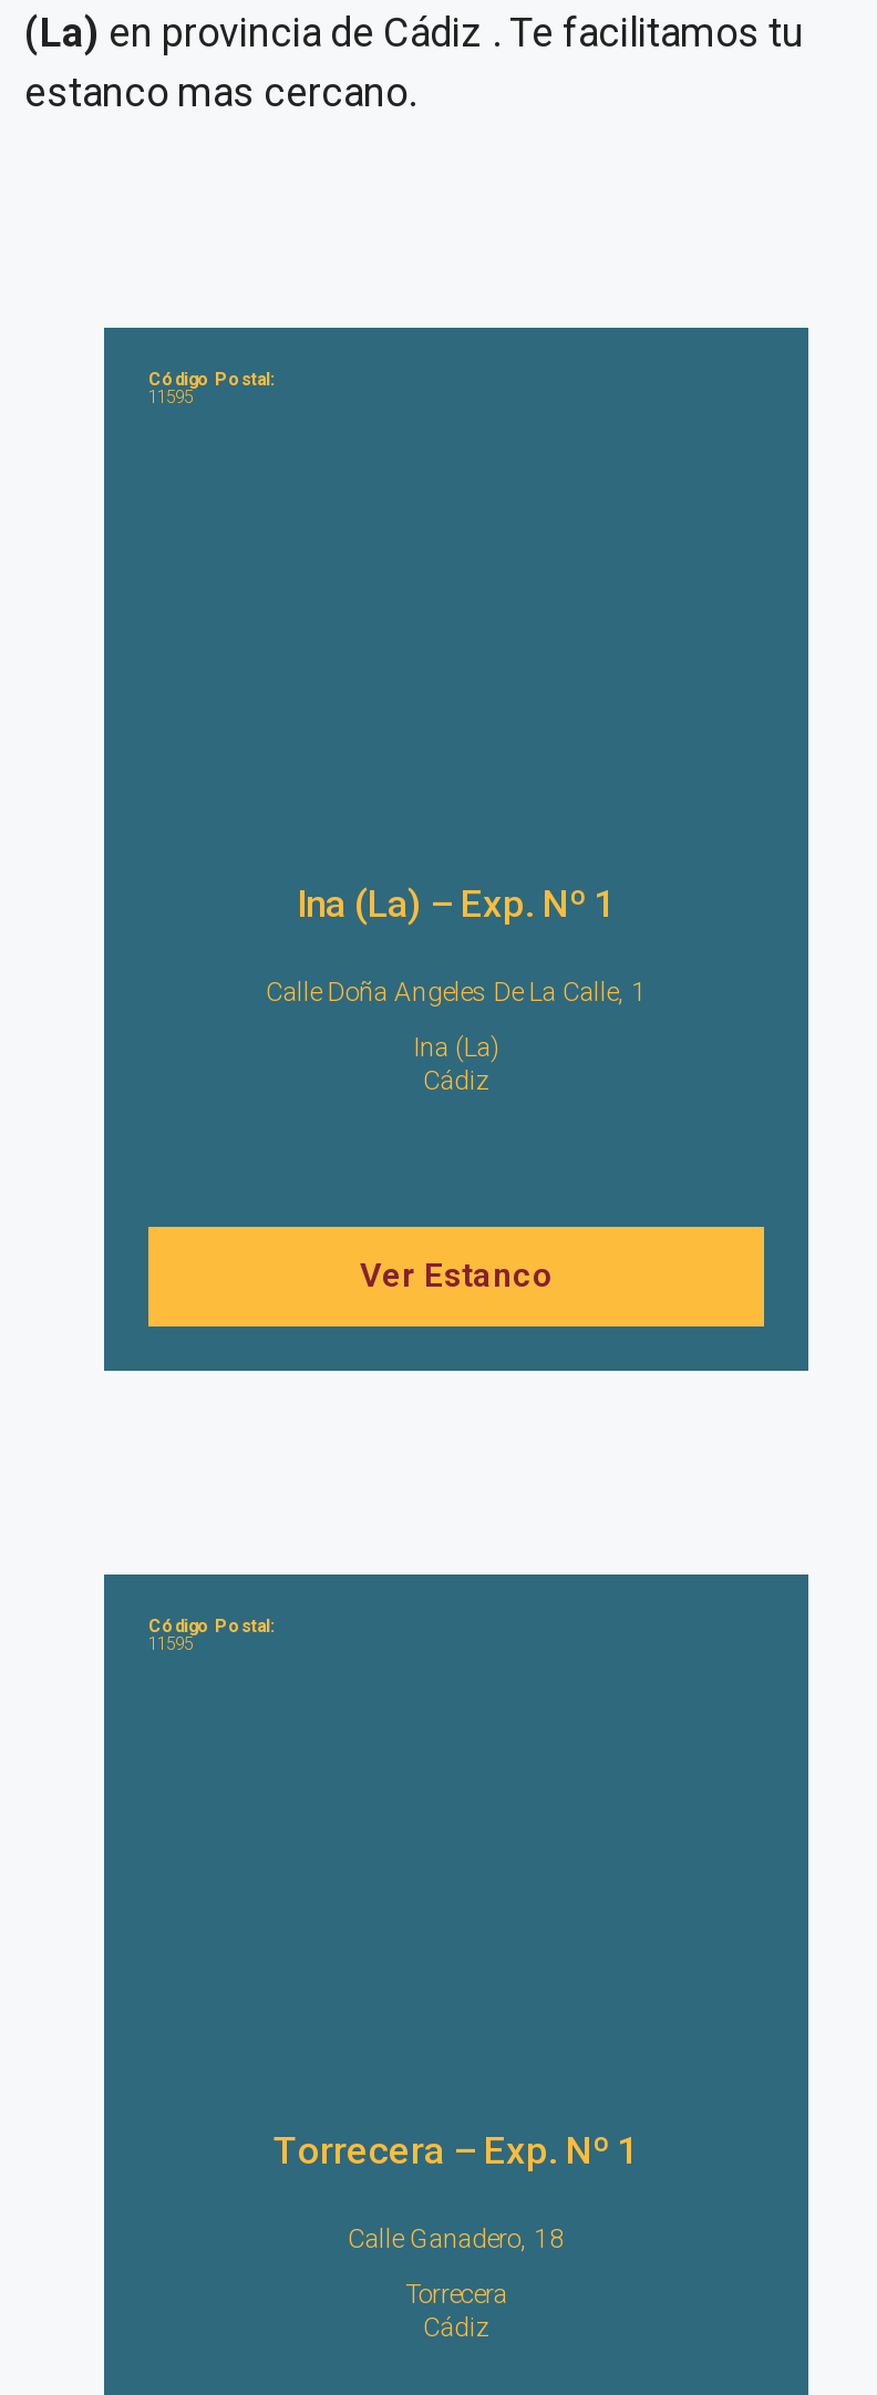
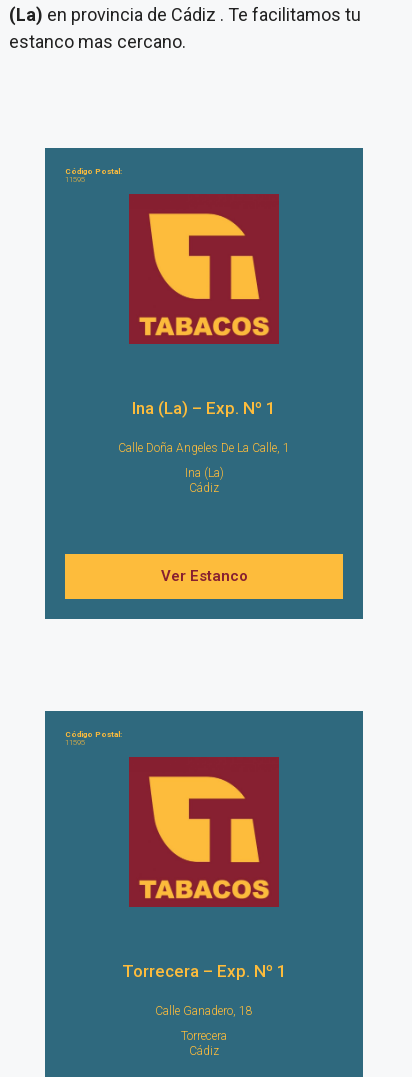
none -> [129,194,279,344] [image]
none -> [129,757,279,907] [image]

